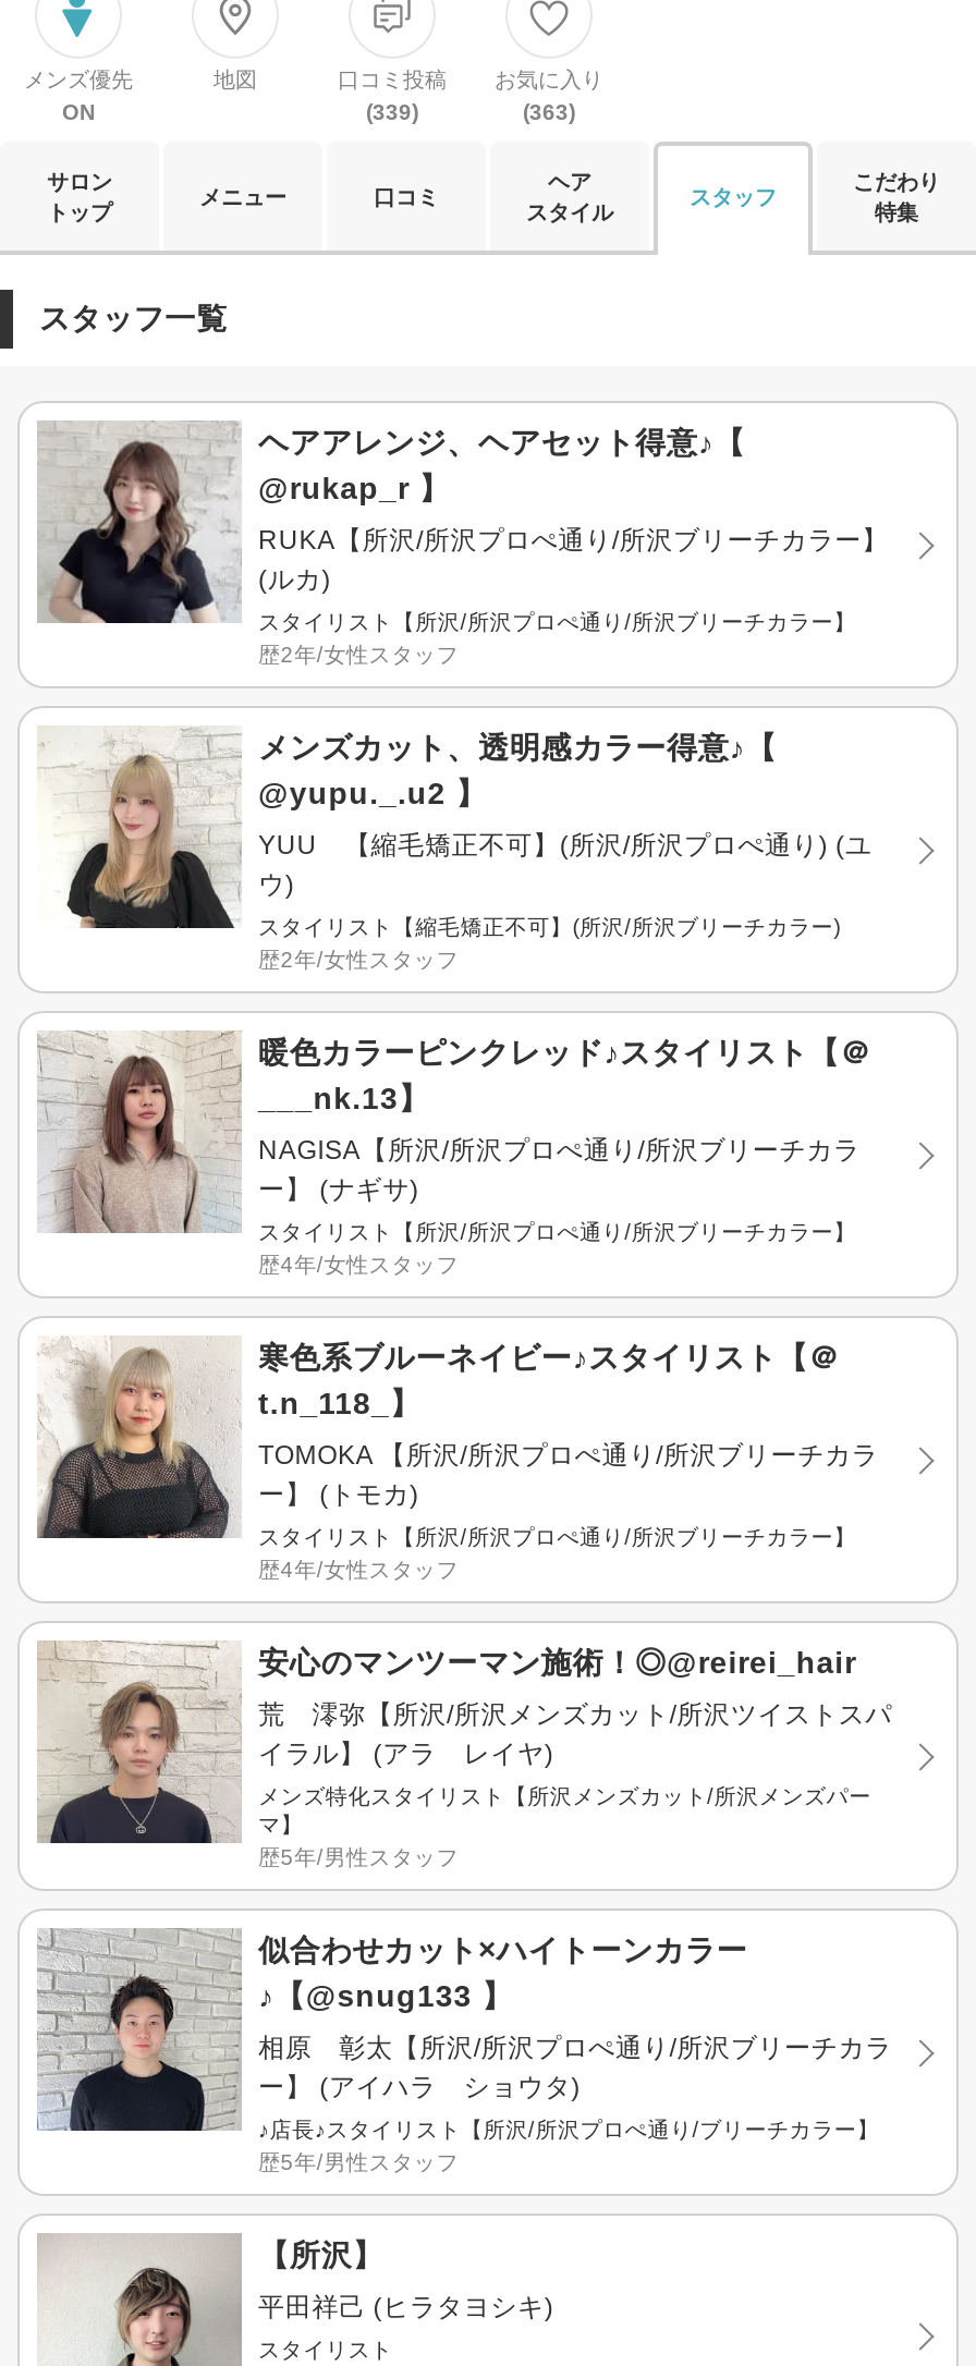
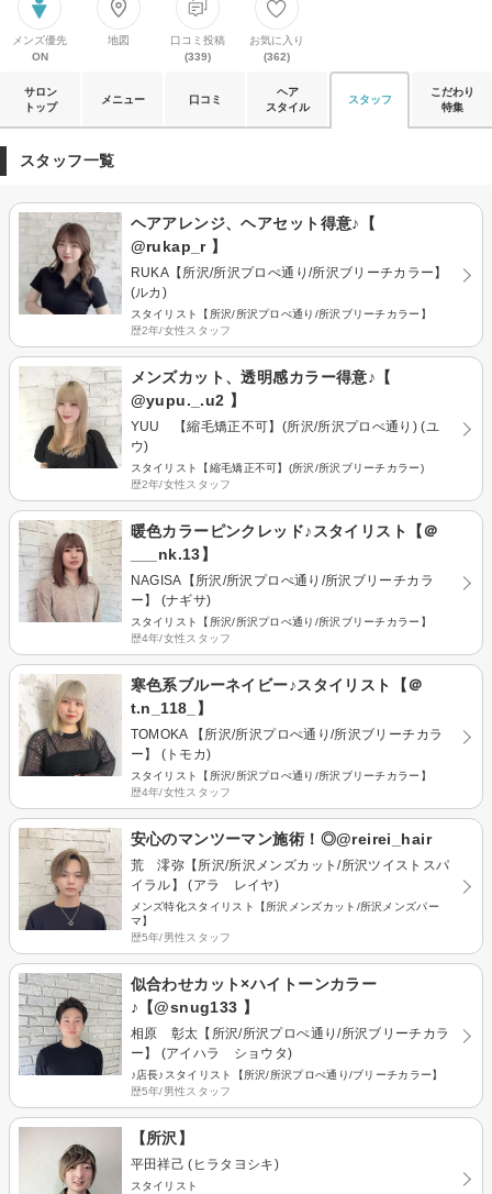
[523,100,575,124] (363) -> [264,50,290,62] (362)

